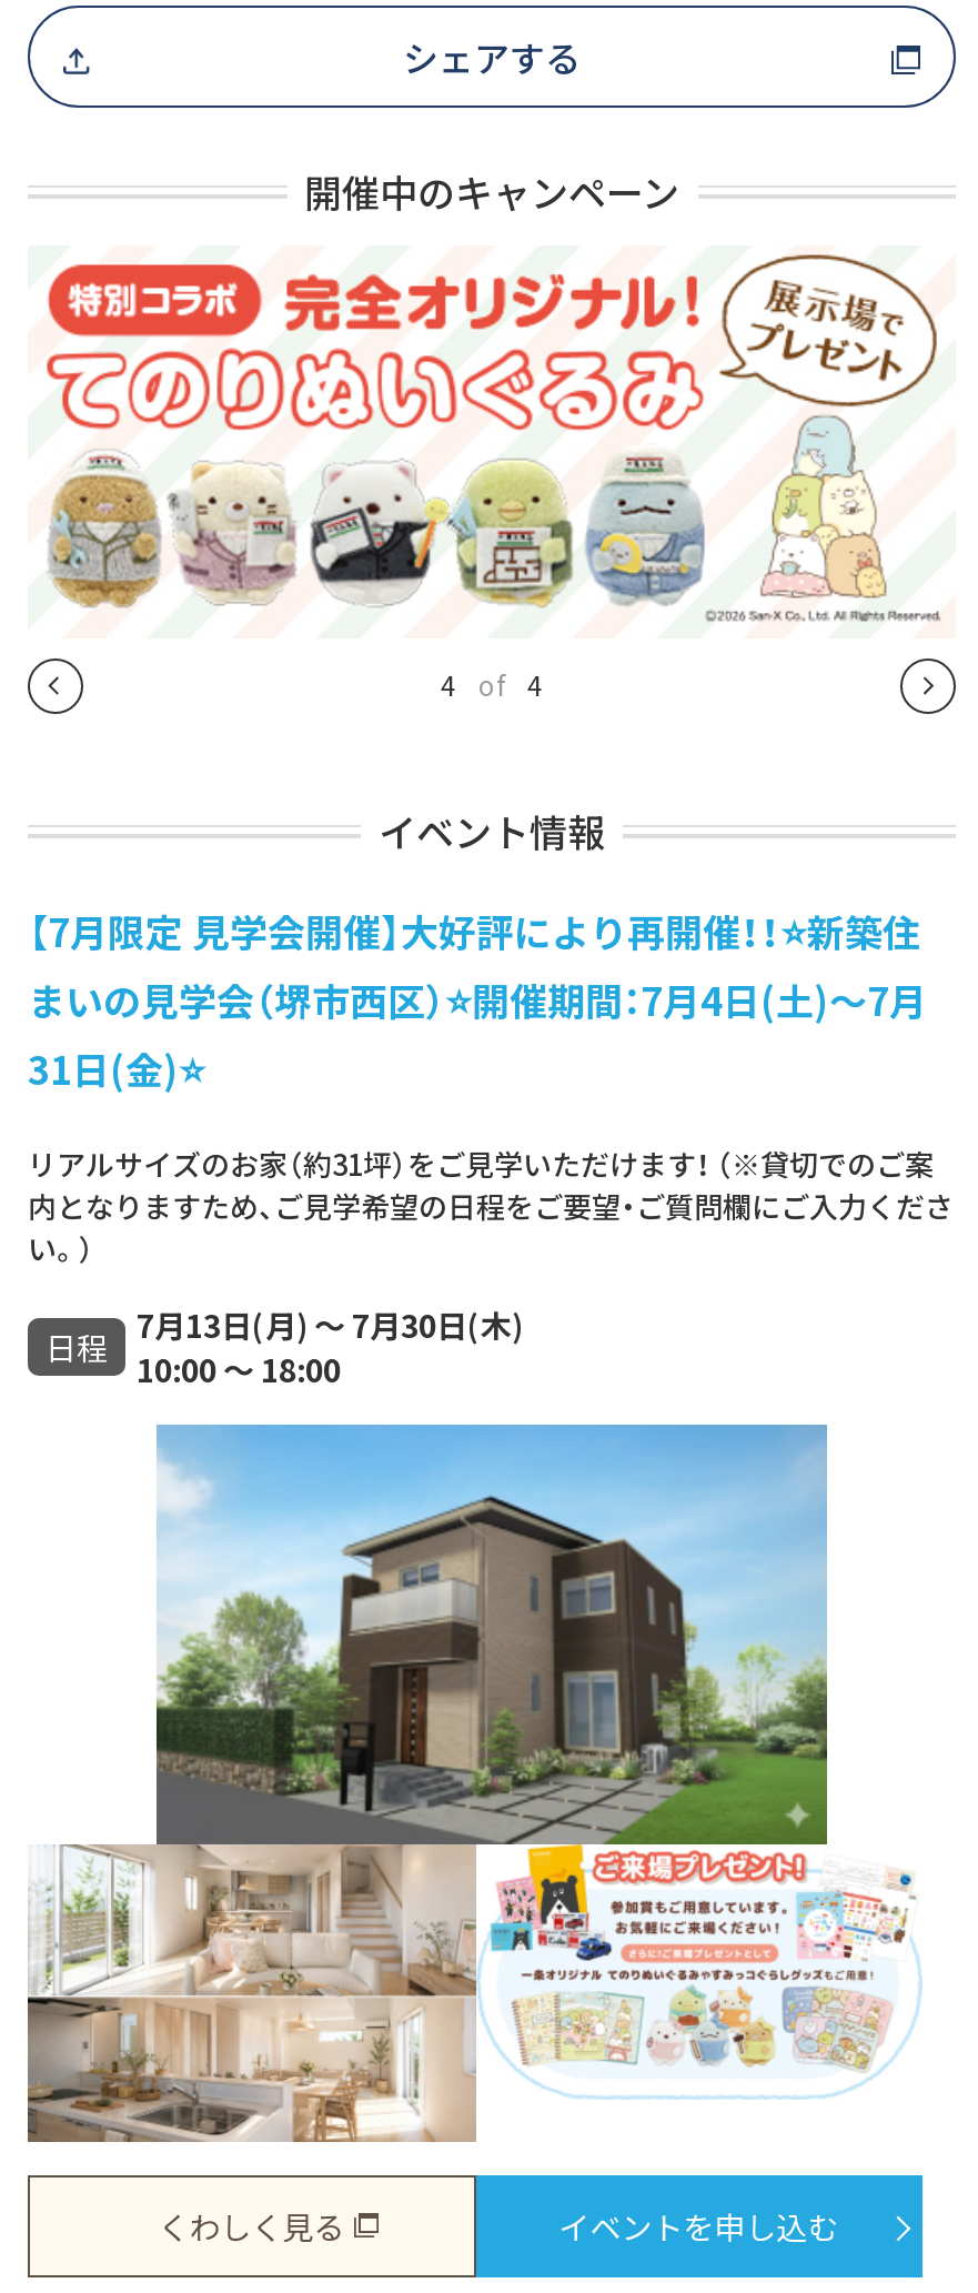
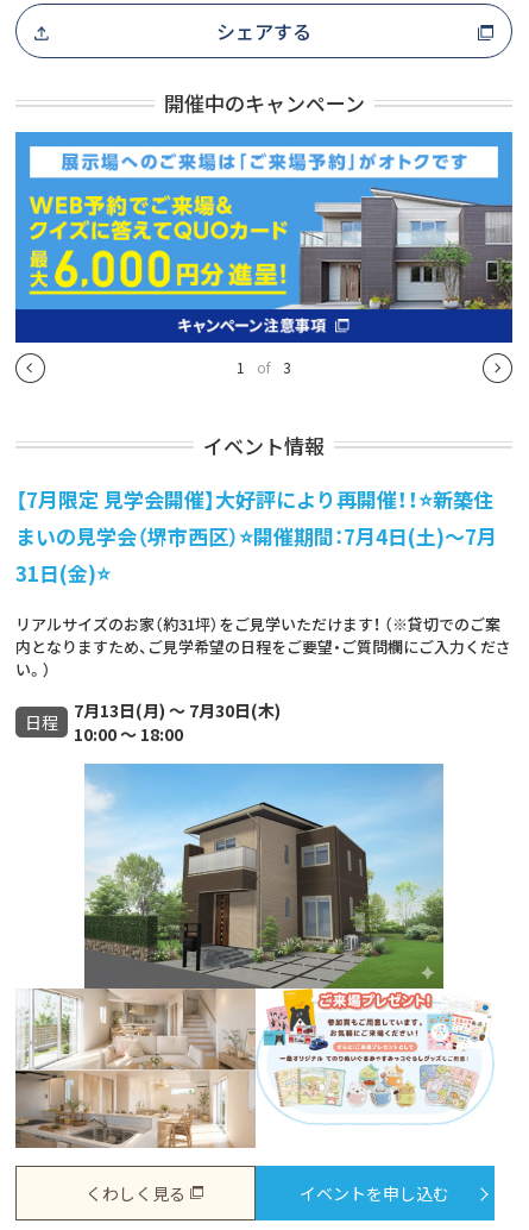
[28,245,956,703] [image] | 4 of 4 -> [14,131,514,377] [image] | 1 of 3

